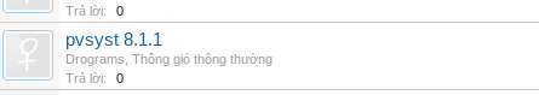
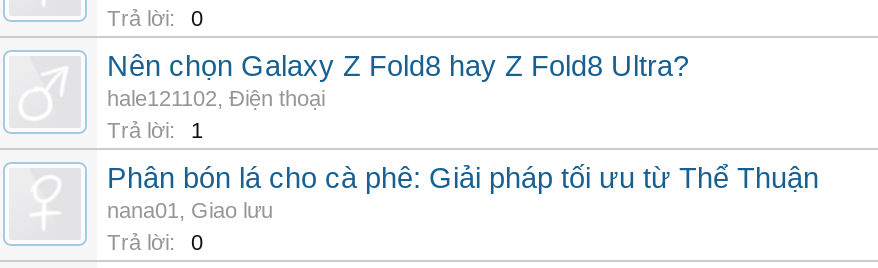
[65,30,273,66] pvsyst 8.1.1 | Drograms, Thông gió thông thường -> [107,50,819,222] Nên chọn Galaxy Z Fold8 hay Z Fold8 Ultra? | hale121102, Điện thoại | Trả lời: | 1 | Phân bón lá cho cà phê: Giải pháp tối ưu từ Thể Thuận | nana01, Giao lưu

